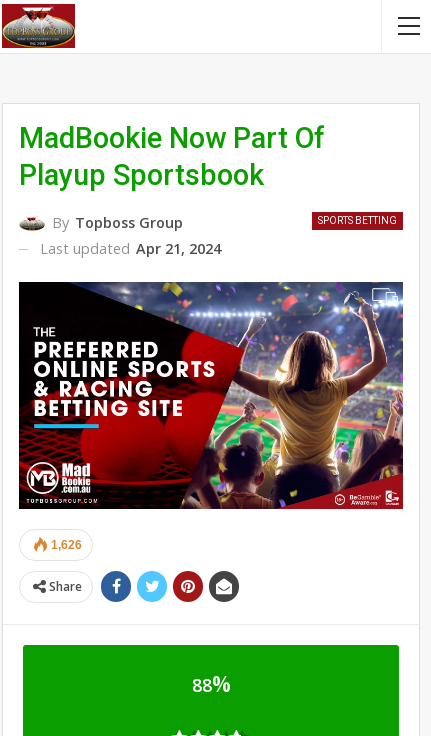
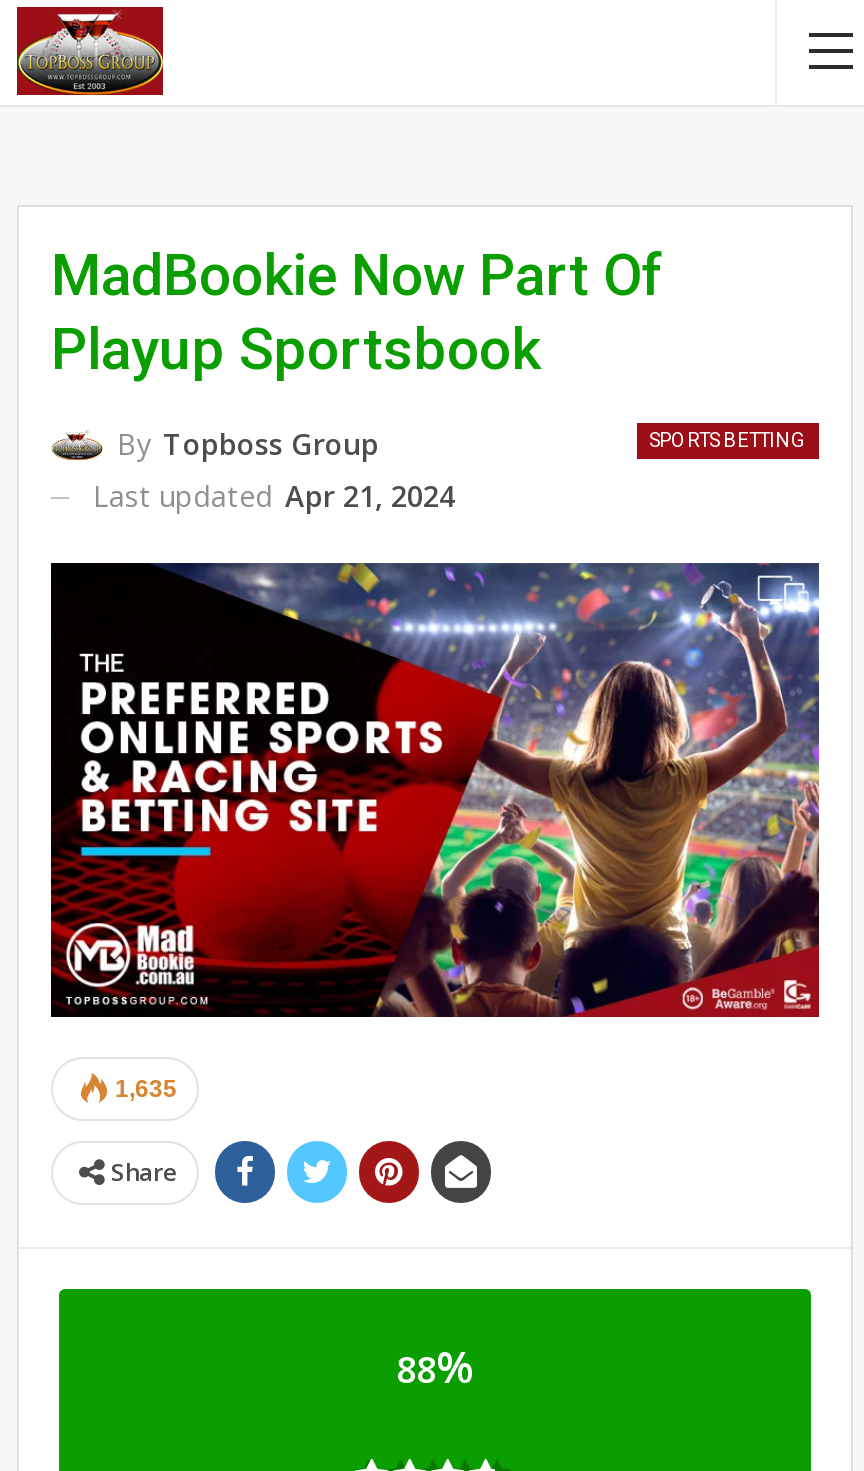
[51,538,82,552] 1,626 -> [115,1075,177,1103] 1,635

